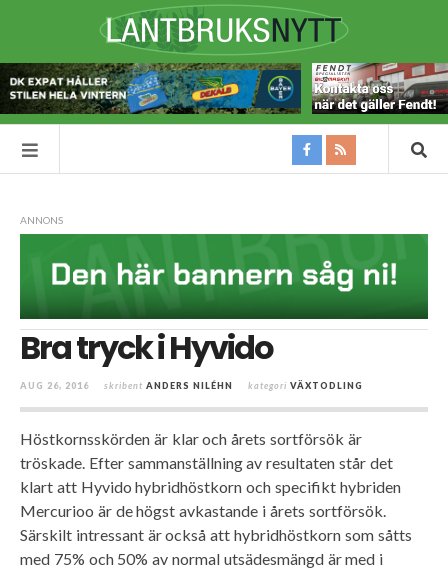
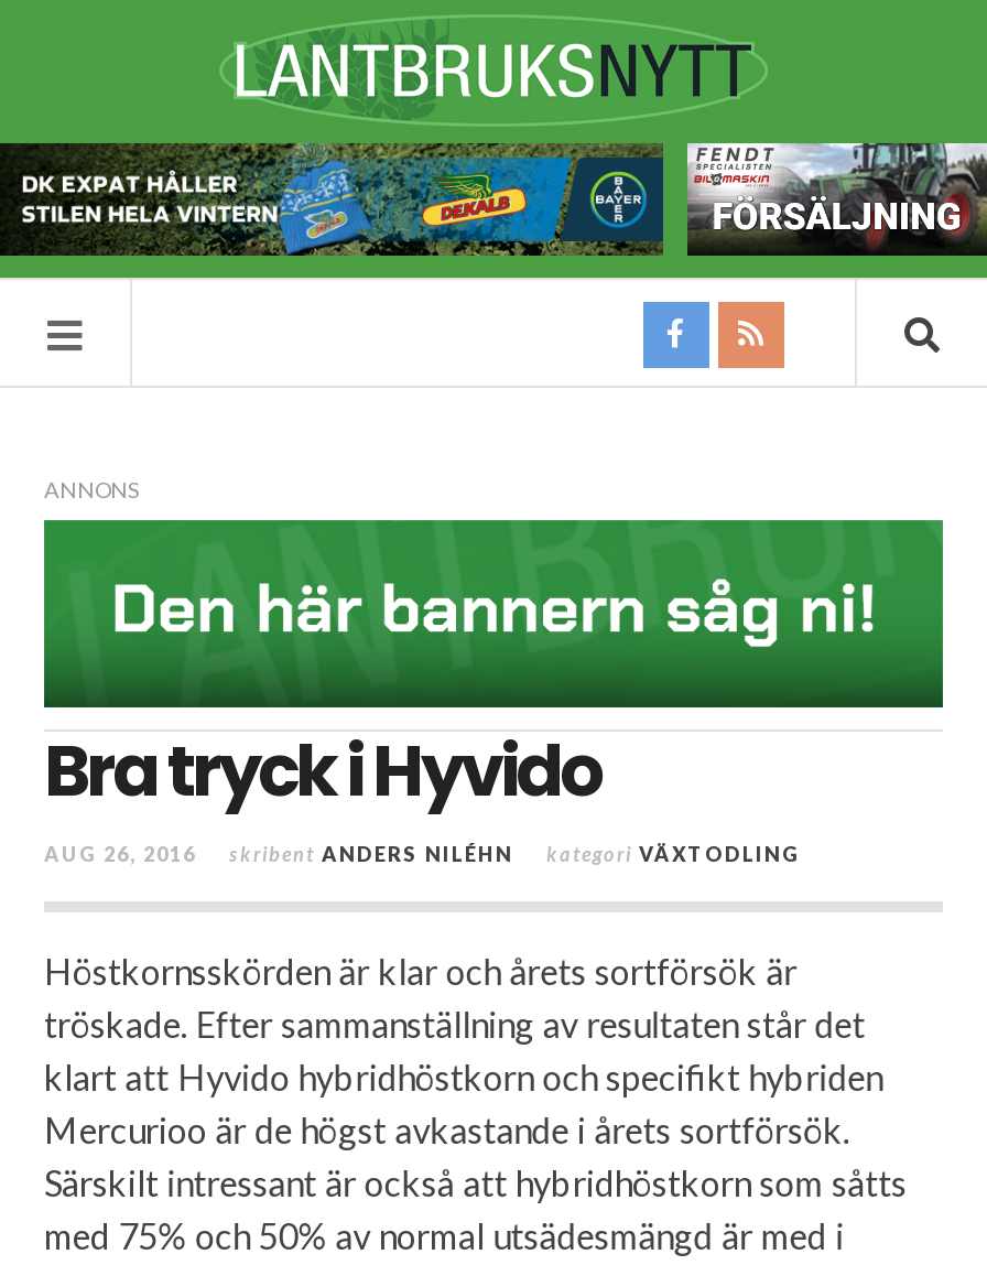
[312,62,445,113] [image] -> [687,141,980,253] [image]

